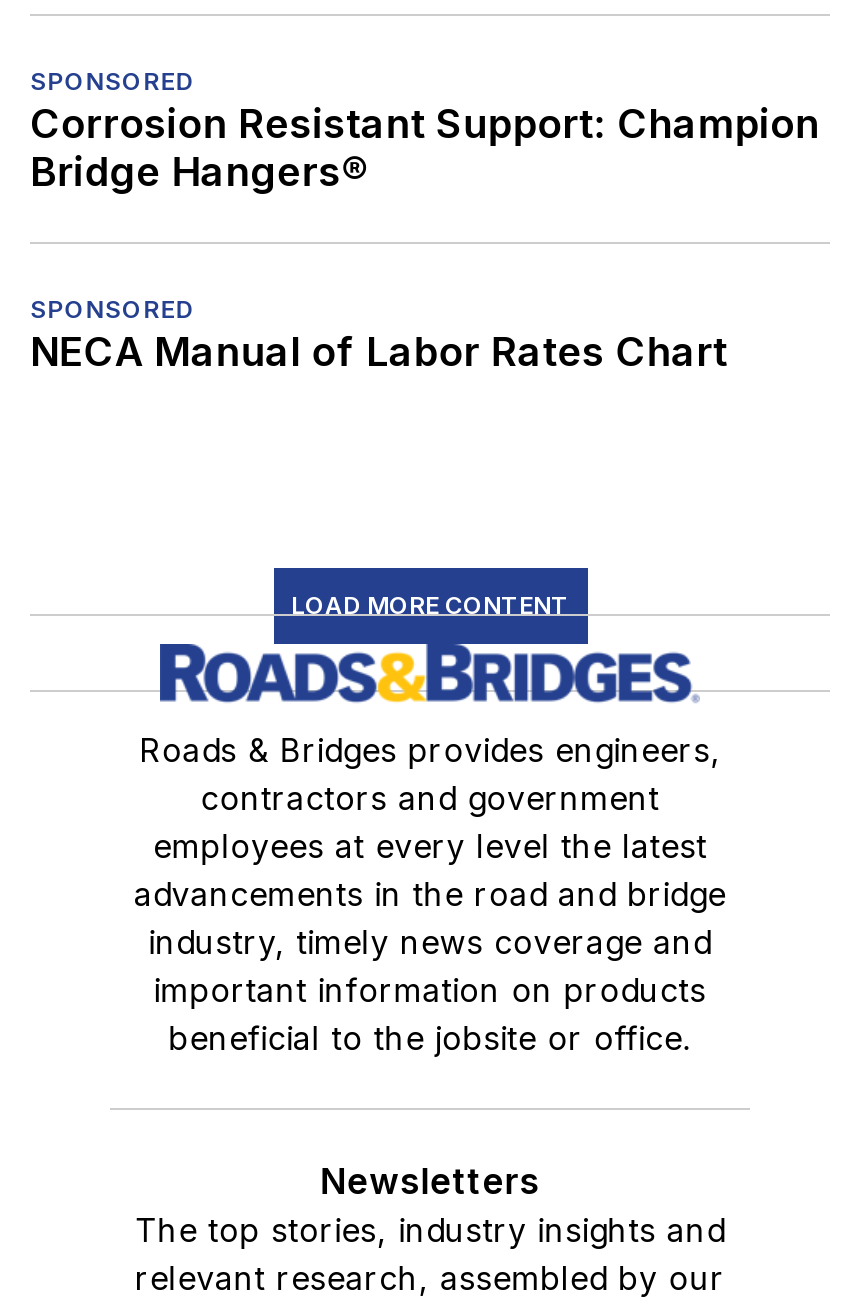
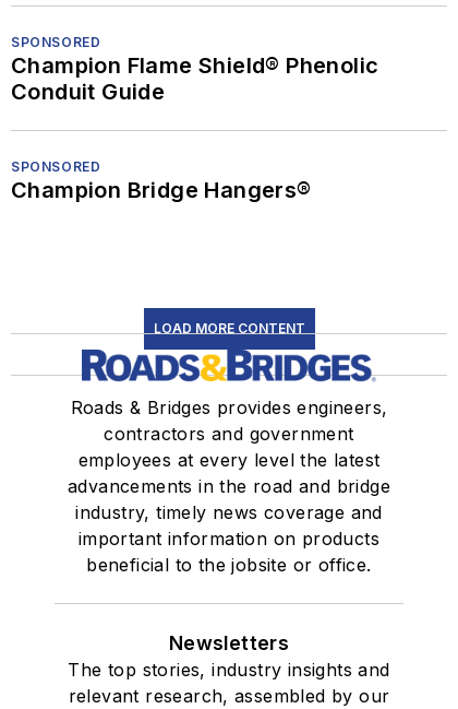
[30,101,820,197] Corrosion Resistant Support: Champion | Bridge Hangers® -> [11,53,379,105] Champion Flame Shield® Phenolic | Conduit Guide
[30,329,728,377] NECA Manual of Labor Rates Chart -> [11,177,311,204] Champion Bridge Hangers®

